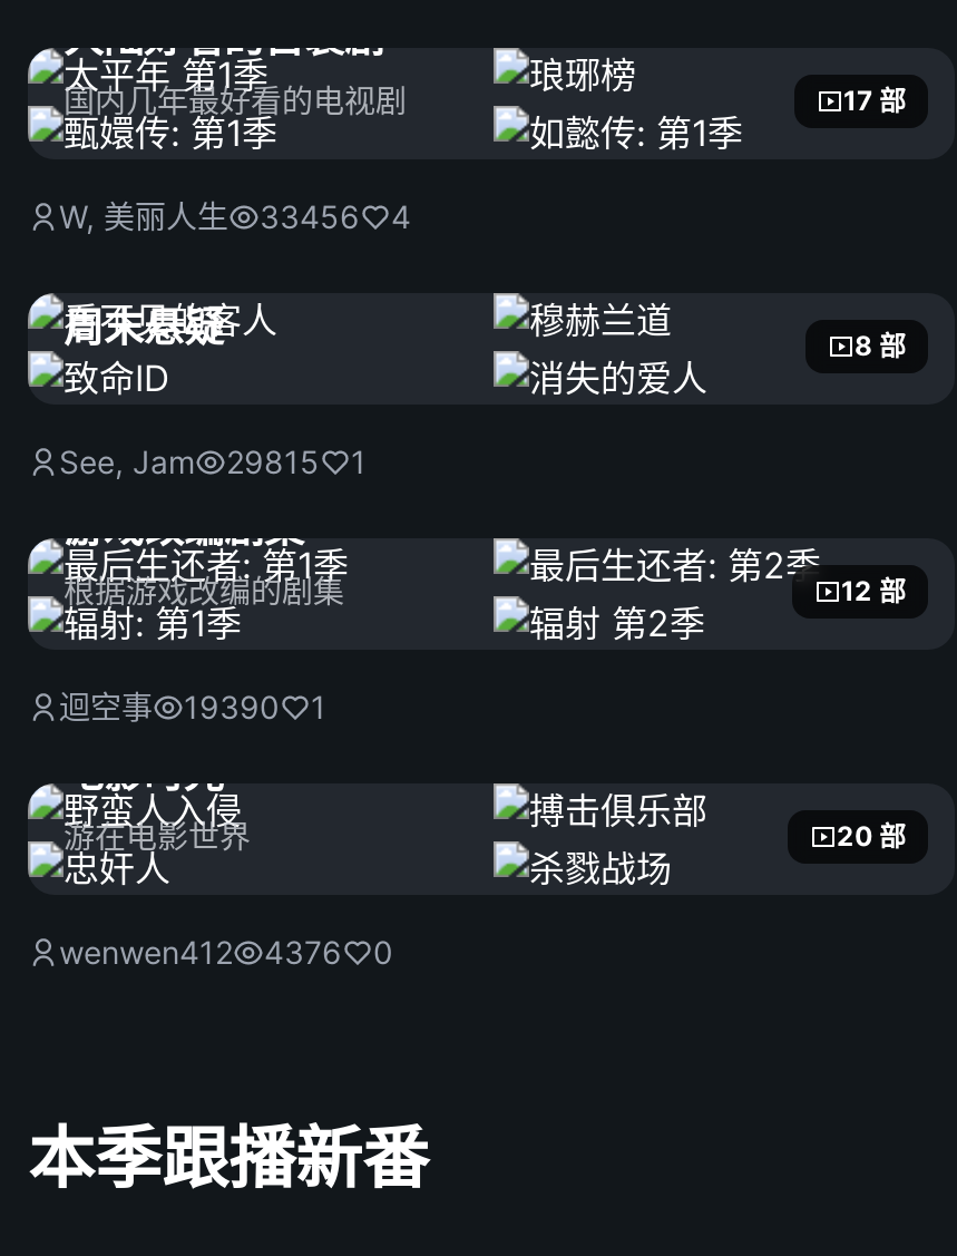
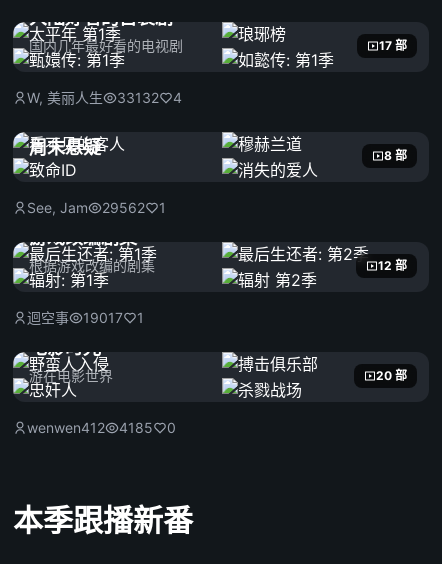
[59,197,411,235] W, 美丽人生 33456 4 -> [27,89,182,106] W, 美丽人生 33132 4
[59,442,367,480] See, Jam 29815 1 -> [27,199,166,216] See, Jam 29562 1
[59,688,326,726] 迴空事 19390 1 -> [27,309,144,326] 迴空事 19017 1
[59,933,393,971] wenwen412 4376 0 -> [27,419,176,436] wenwen412 4185 0

